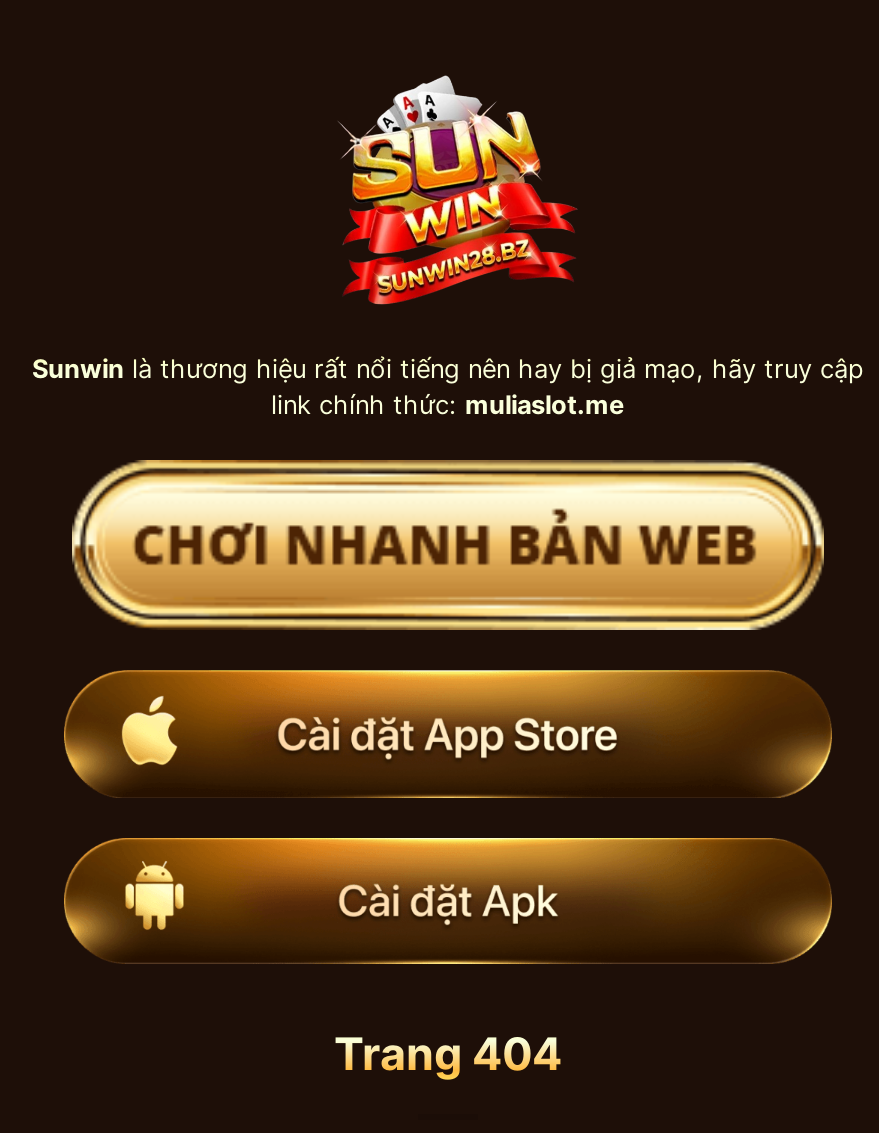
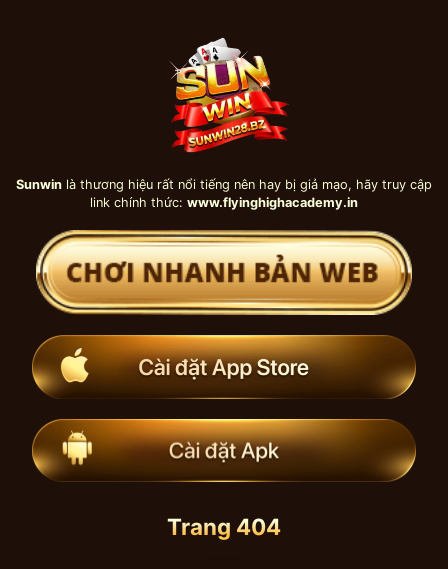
[271,390,625,420] link chính thức: muliaslot.me -> [90,195,358,210] link chính thức: www.flyinghighacademy.in

